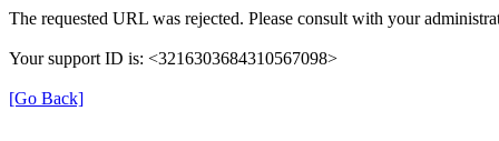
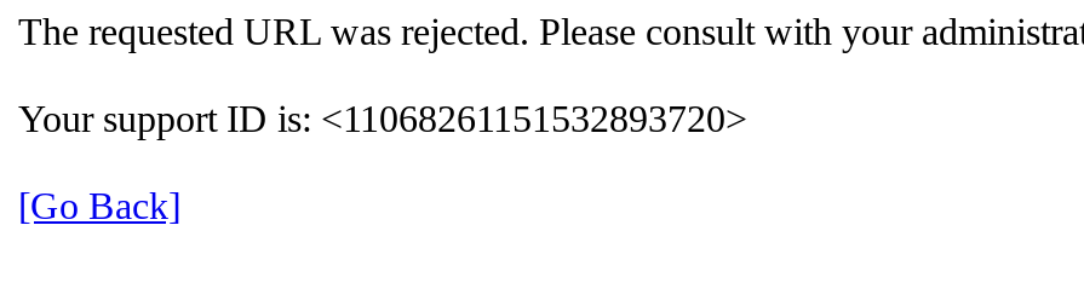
[9,49,337,68] Your support ID is: <3216303684310567098> -> [18,98,747,139] Your support ID is: <11068261151532893720>

